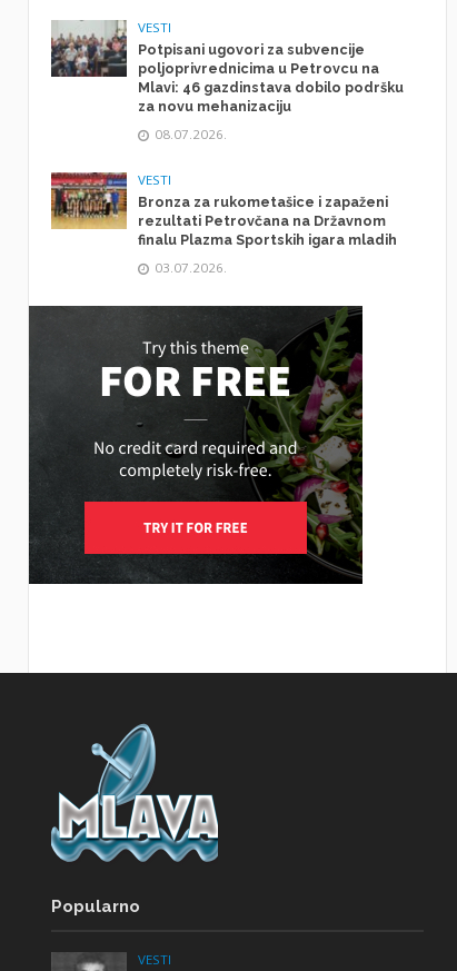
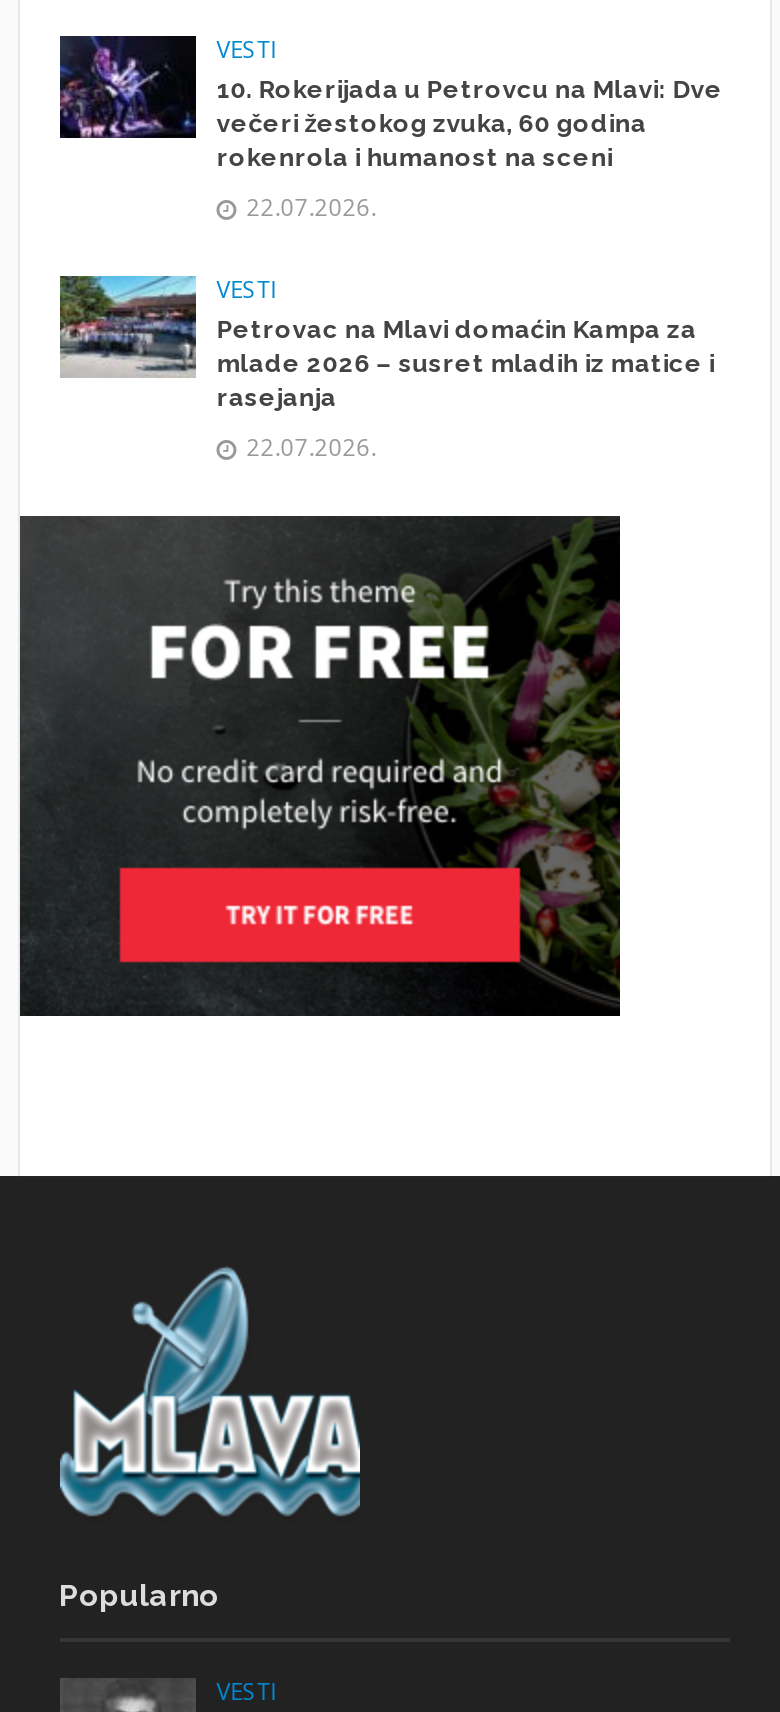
[51,20,404,114] [image] | Potpisani ugovori za subvencije | poljoprivrednicima u Petrovcu na | Mlavi: 46 gazdinstava dobilo podršku | za novu mehanizaciju -> [60,34,722,171] [image] | 10. Rokerijada u Petrovcu na Mlavi: Dve | večeri žestokog zvuka, 60 godina | rokenrola i humanost na sceni
[155,125,227,142] 08.07.2026. -> [246,191,376,221] 22.07.2026.
[50,171,397,248] [image] | Bronza za rukometašice i zapaženi | rezultati Petrovčana na Državnom | finalu Plazma Sportskih igara mladih -> [58,274,714,411] [image] | Petrovac na Mlavi domaćin Kampa za | mlade 2026 – susret mladih iz matice i | rasejanja
[155,259,227,276] 03.07.2026. -> [246,431,376,461] 22.07.2026.

